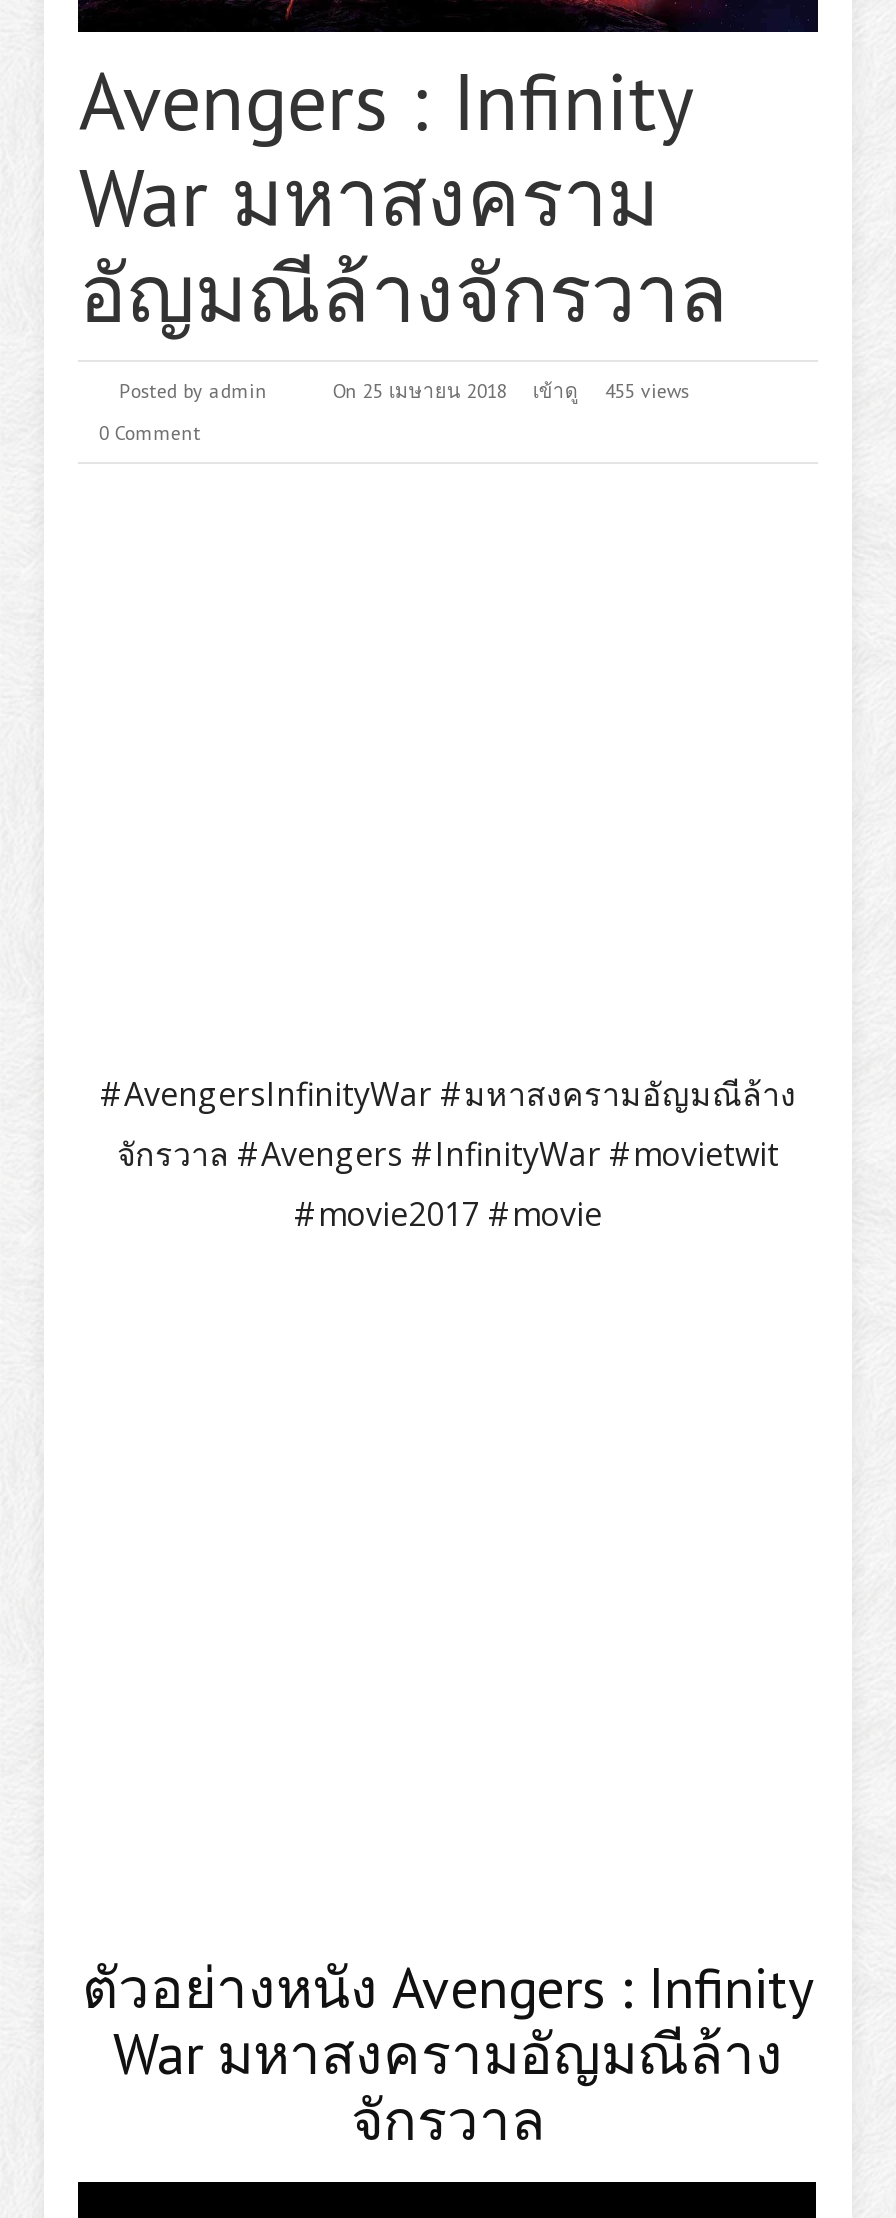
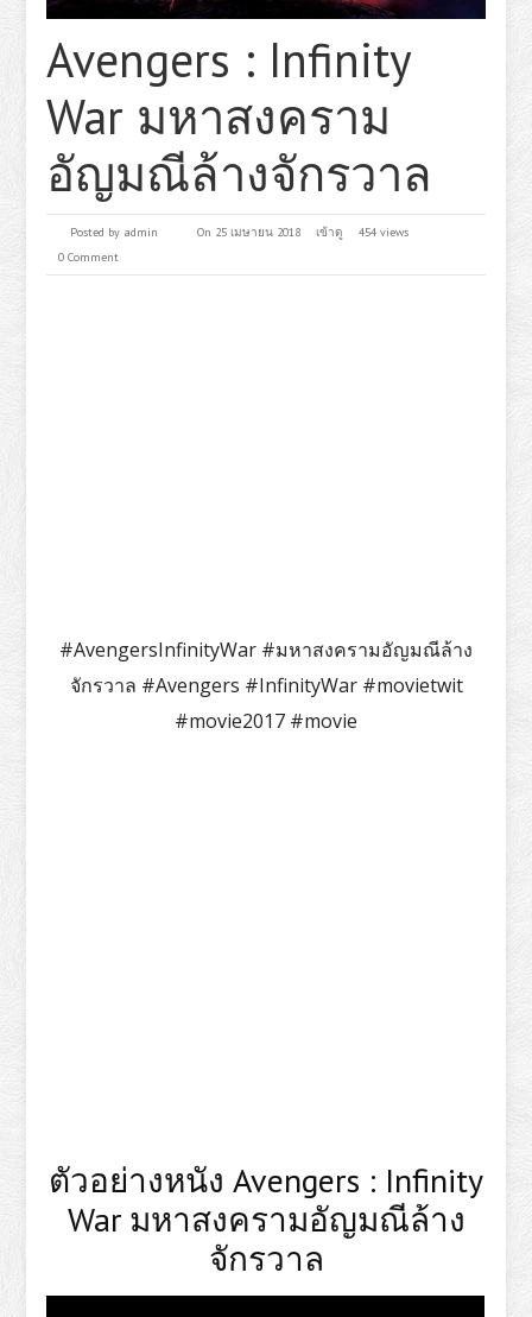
[333,377,689,403] On 25 เมษายน 2018 เข้าดู 455 views -> [198,224,409,239] On 25 เมษายน 2018 เข้าดู 454 views

